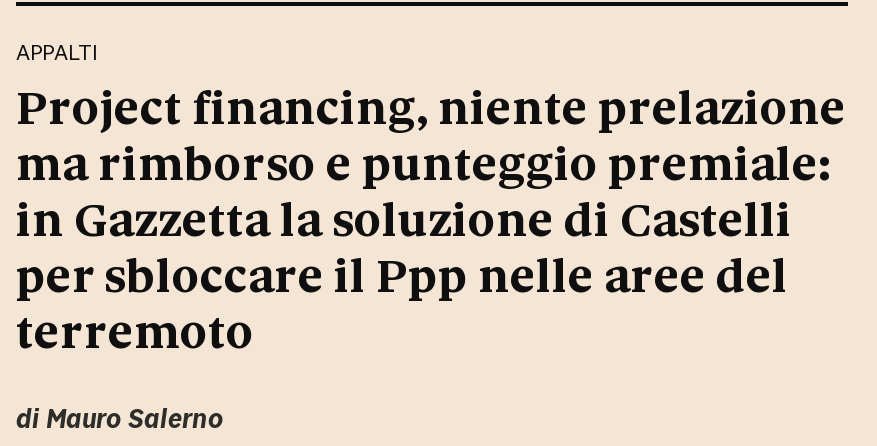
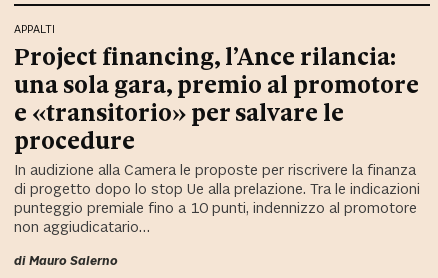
[16,70,846,362] Project financing, niente prelazione | ma rimborso e punteggio premiale: | in Gazzetta la soluzione di Castelli | per sbloccare il Ppp nelle aree del | terremoto -> [14,38,420,237] Project financing, l’Ance rilancia: | una sola gara, premio al promotore | e «transitorio» per salvare le | procedure | In audizione alla Camera le proposte per riscrivere la finanza | di progetto dopo lo stop Ue alla prelazione. Tra le indicazioni | punteggio premiale fino a 10 punti, indennizzo al promotore | non aggiudicatario…

